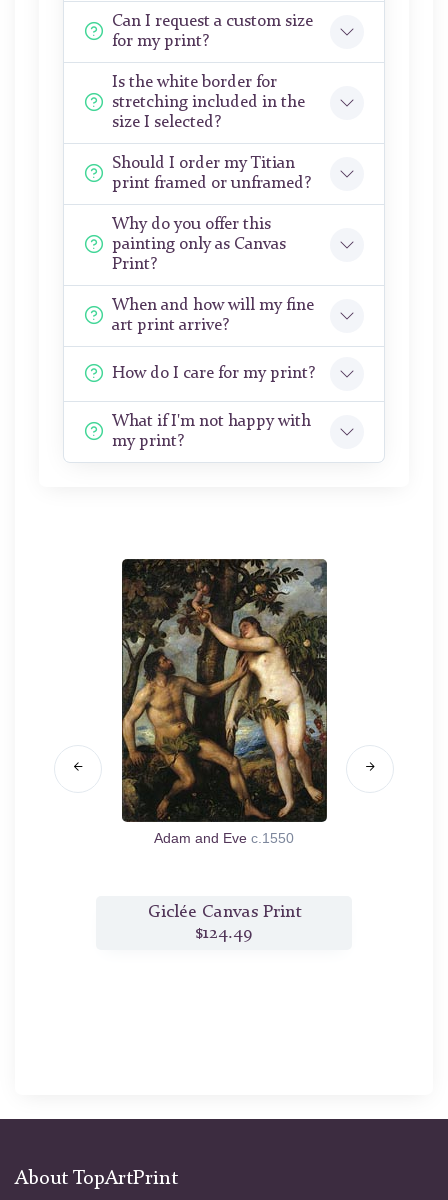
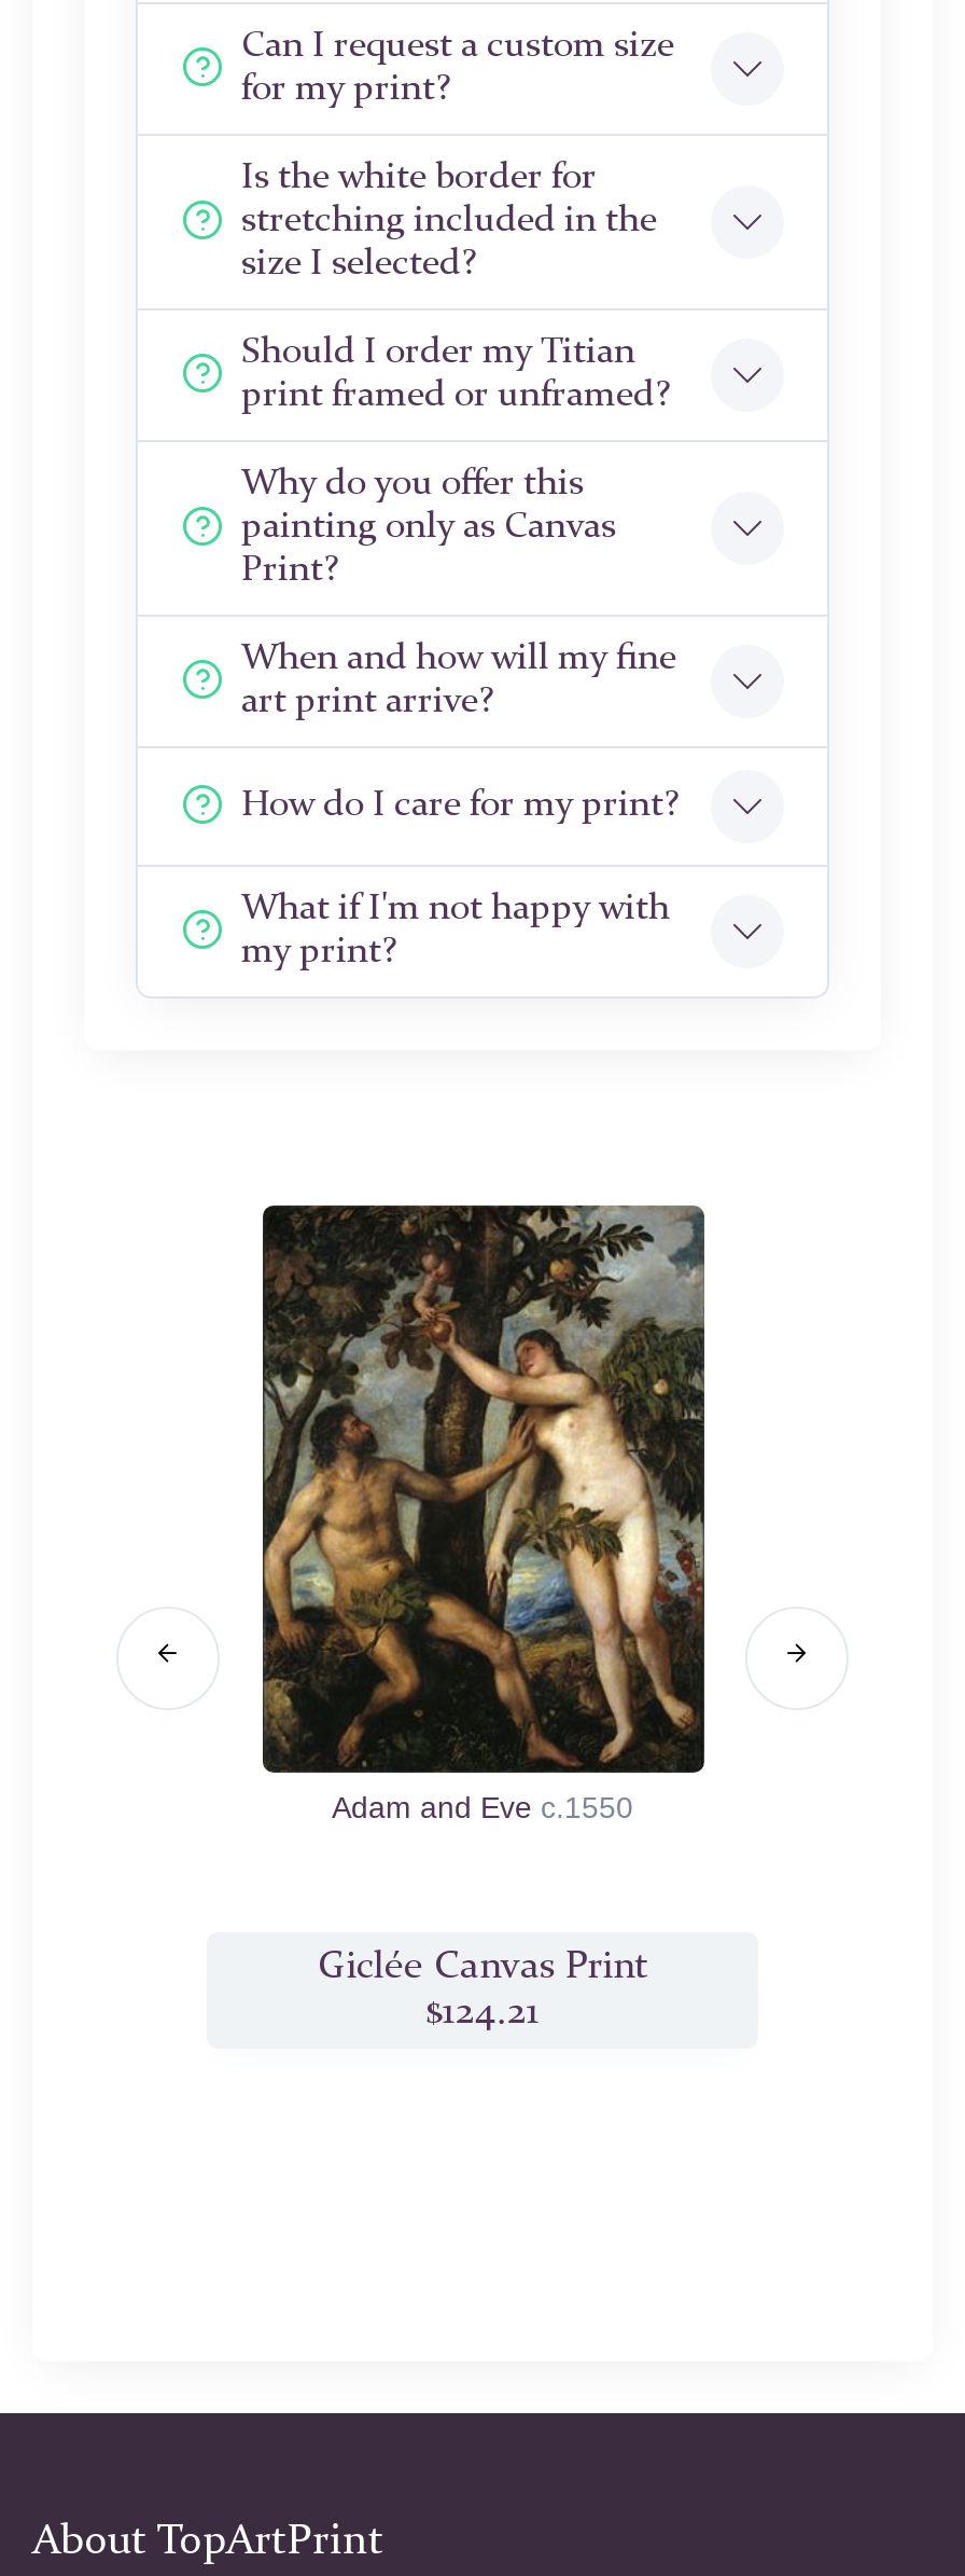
[195,924,253,942] $124.49 -> [425,1993,540,2032] $124.21

